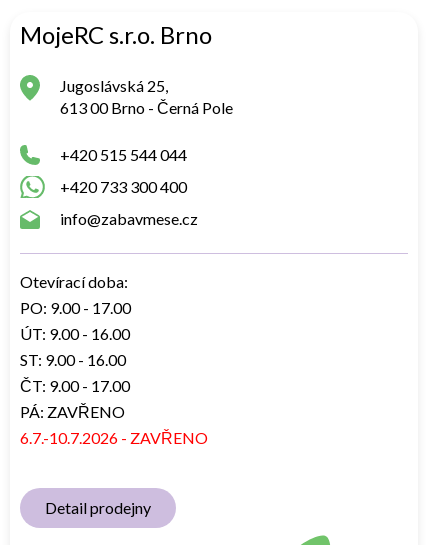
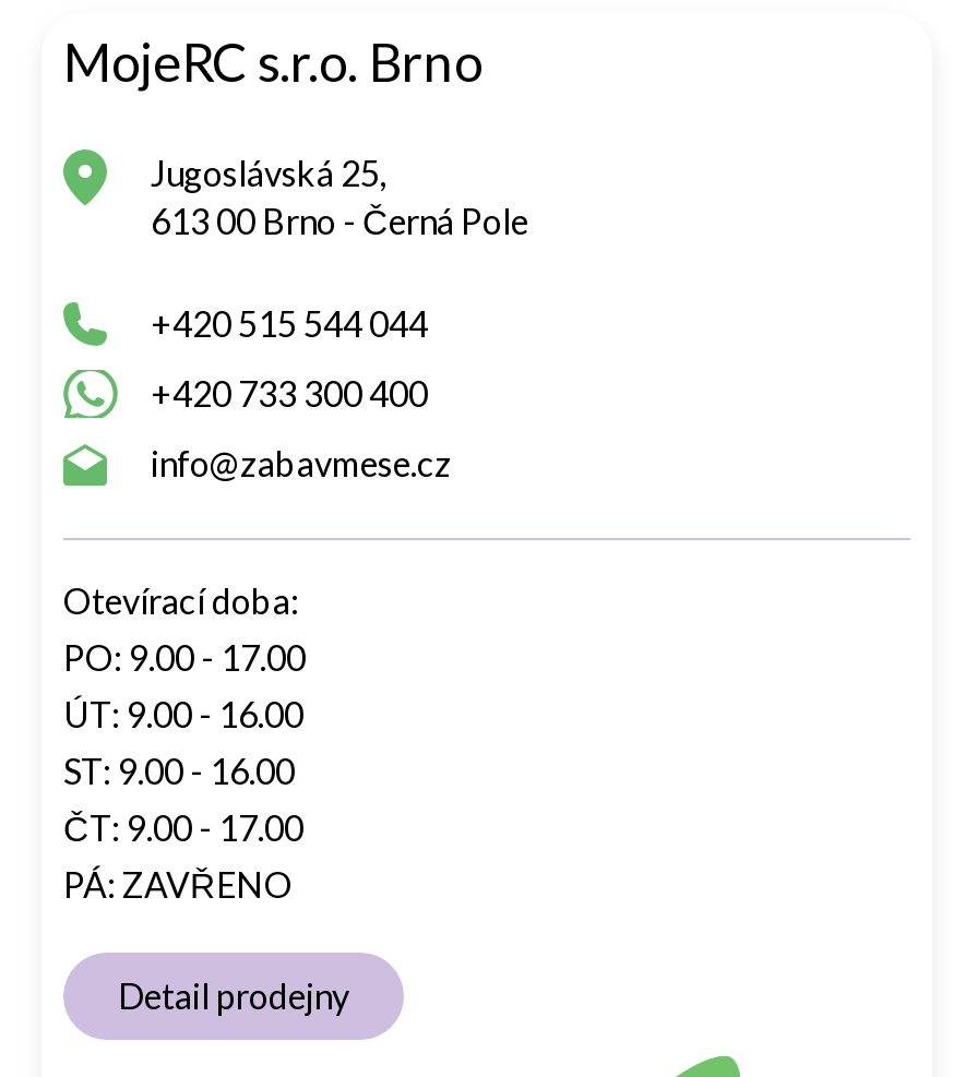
[20,428,208,447] 6.7.-10.7.2026 - ZAVŘENO -> none

